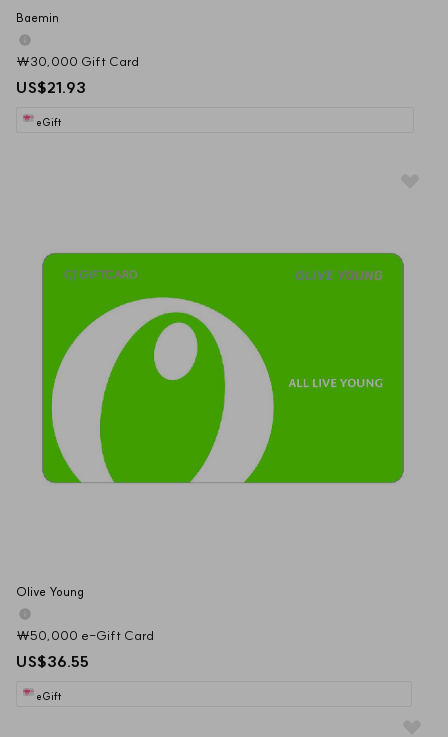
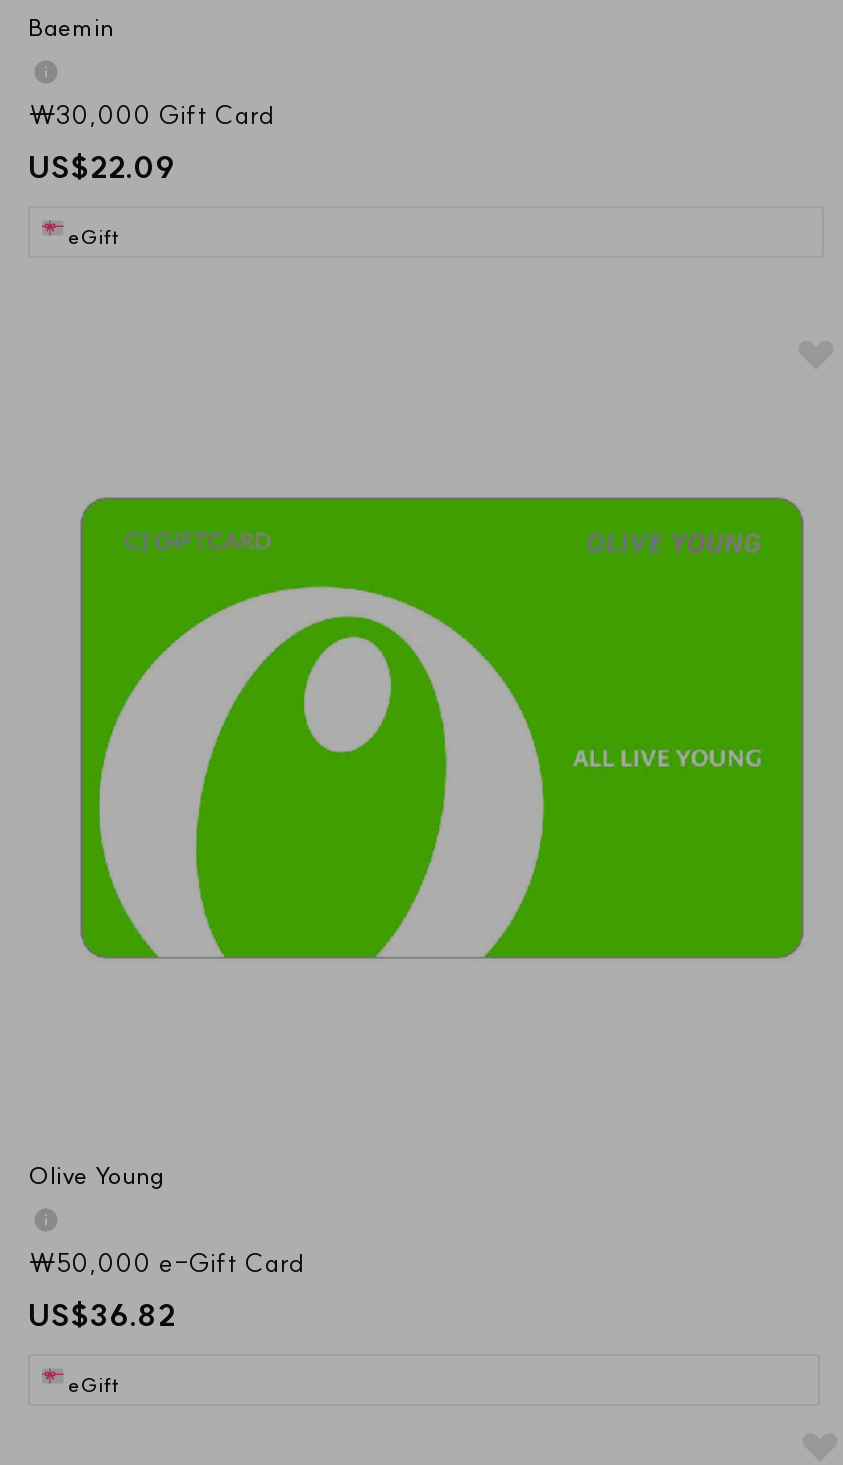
[16,78,86,97] US$21.93 -> [28,148,176,186] US$22.09
[16,652,89,671] US$36.55 -> [28,1296,176,1334] US$36.82

